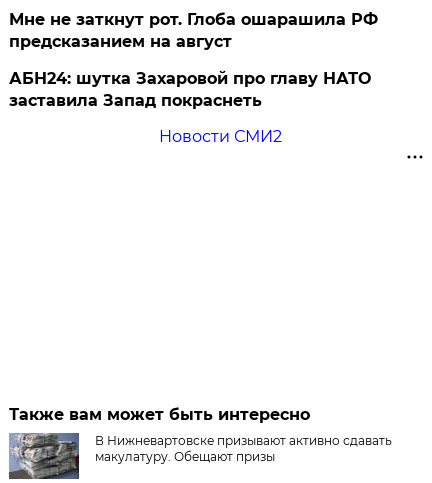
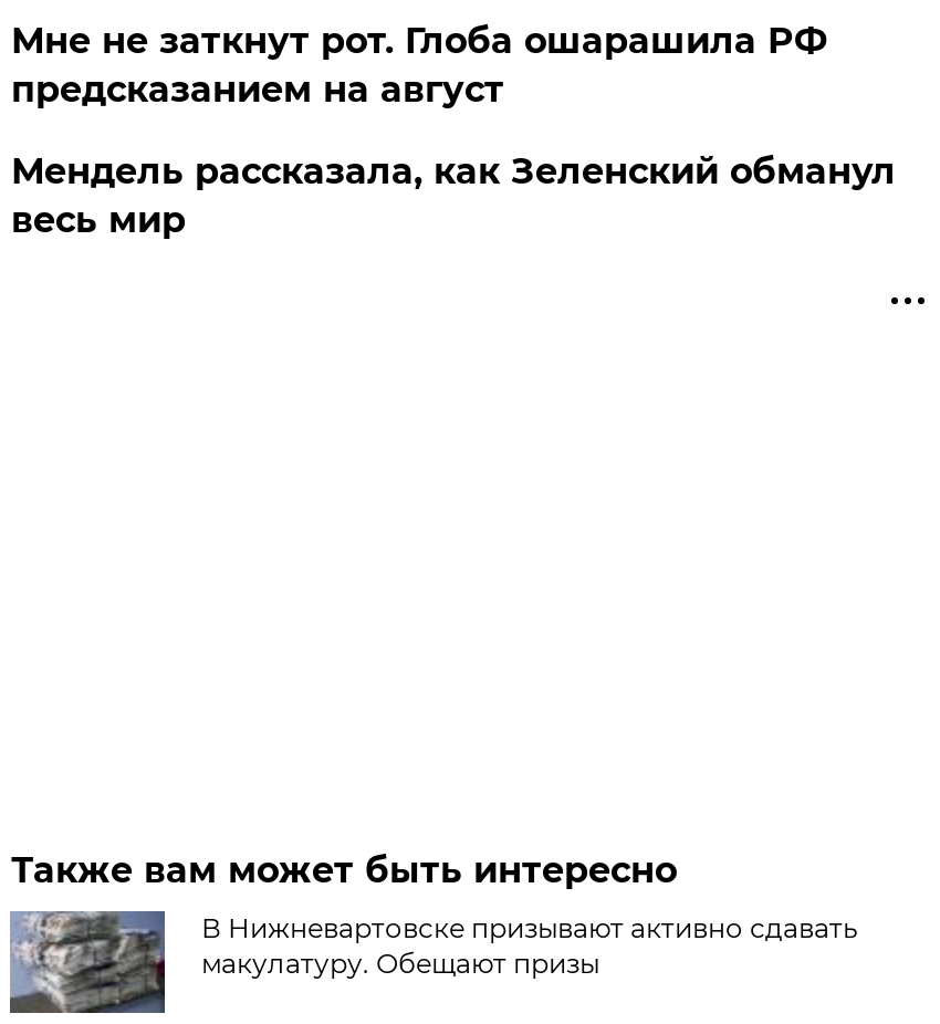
[9,69,371,146] АБН24: шутка Захаровой про главу НАТО | заставила Запад покраснеть | Новости СМИ2 -> [11,150,896,241] Мендель рассказала, как Зеленский обманул | весь мир

